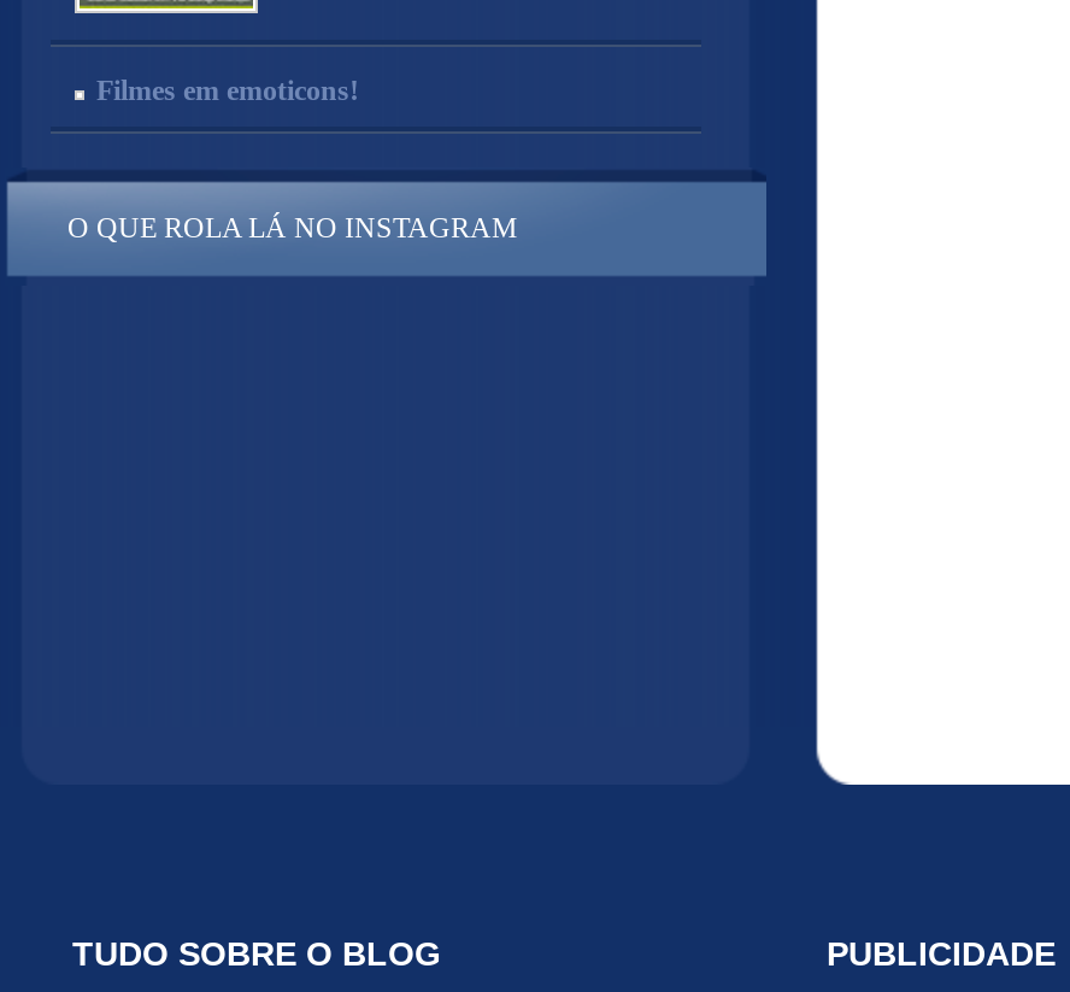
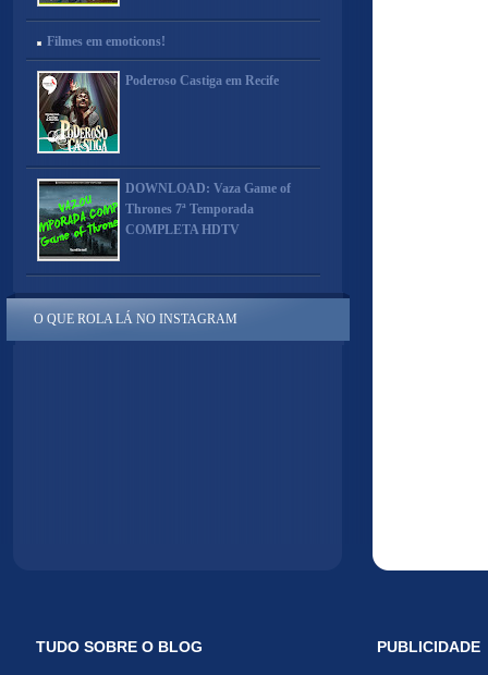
none -> [36,177,291,262] [image] | DOWNLOAD: Vaza Game of | Thrones 7ª Temporada | COMPLETA HDTV
none -> [37,70,279,155] [image] | Poderoso Castiga em Recife

